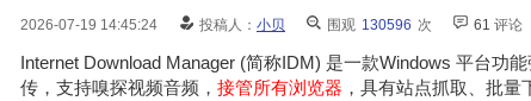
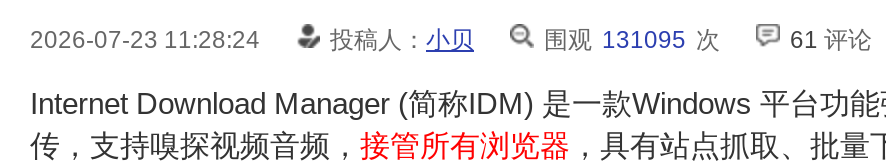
[20,17,158,33] 2026-07-19 14:45:24 -> [30,26,260,54] 2026-07-23 11:28:24
[327,17,432,33] 围观 130596 次 -> [544,26,720,54] 围观 131095 次

